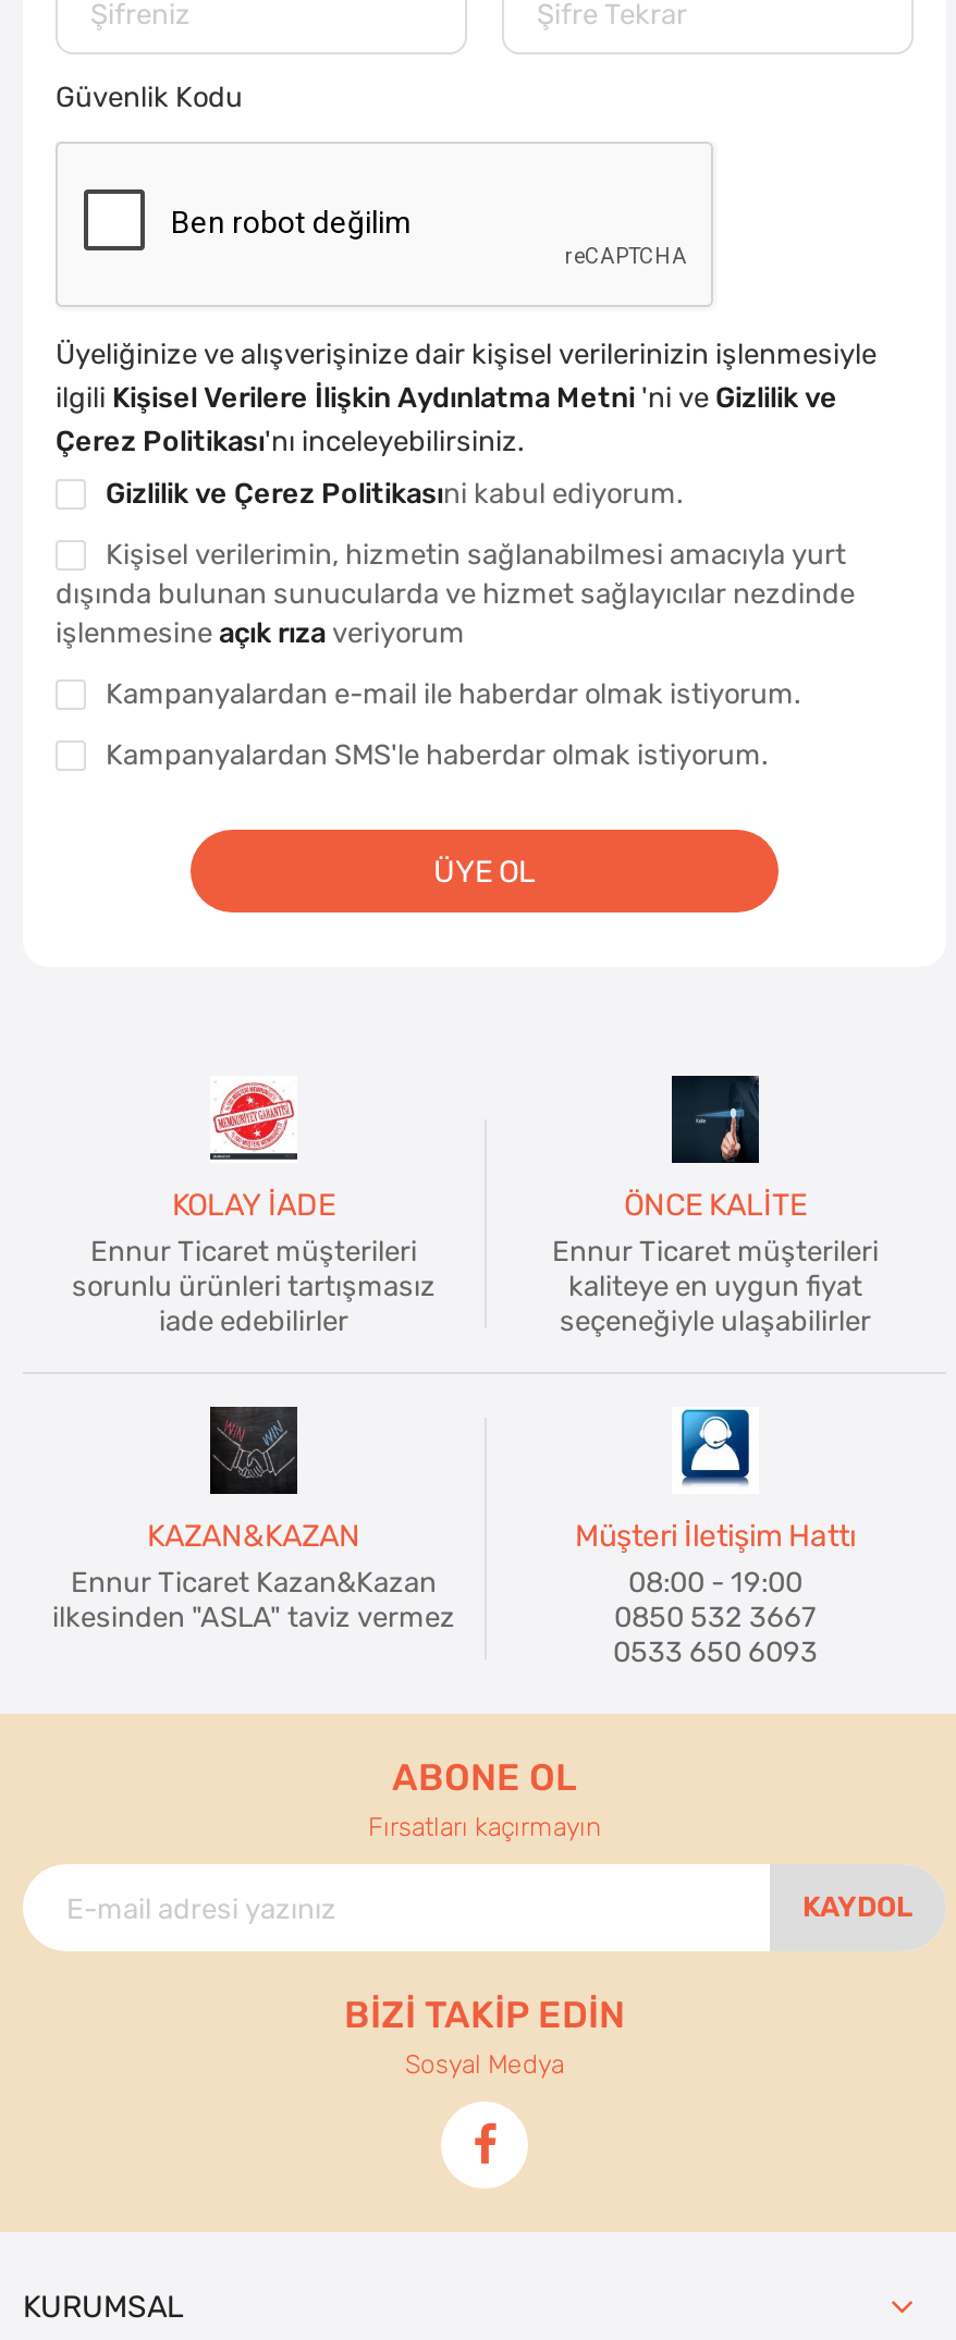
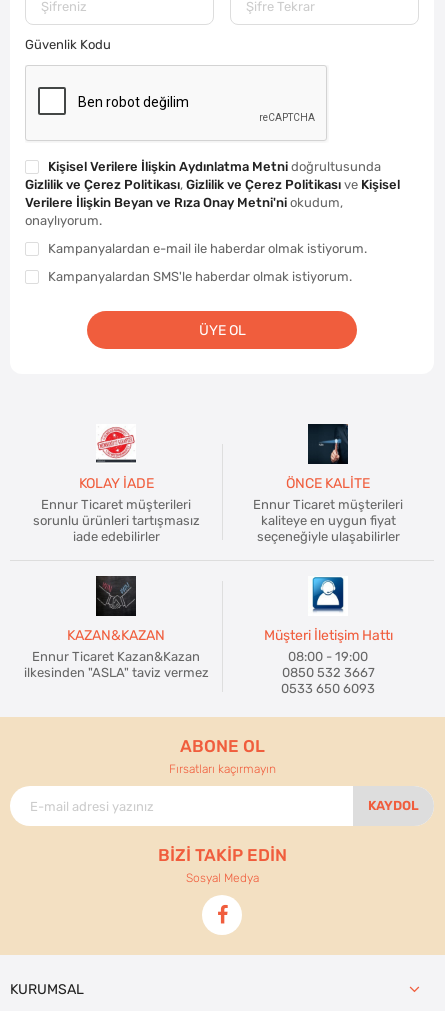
[56,338,877,649] Üyeliğinize ve alışverişinize dair kişisel verilerinizin işlenmesiyle | ilgili Kişisel Verilere İlişkin Aydınlatma Metni 'ni ve Gizlilik ve | Çerez Politikası'nı inceleyebilirsiniz. | Gizlilik ve Çerez Politikasıni kabul ediyorum. | Kişisel verilerimin, hizmetin sağlanabilmesi amacıyla yurt | dışında bulunan sunucularda ve hizmet sağlayıcılar nezdinde | işlenmesine açık rıza veriyorum -> [25,159,400,228] Kişisel Verilere İlişkin Aydınlatma Metni doğrultusunda | Gizlilik ve Çerez Politikası, Gizlilik ve Çerez Politikası ve Kişisel | Verilere İlişkin Beyan ve Rıza Onay Metni'ni okudum, | onaylıyorum.

